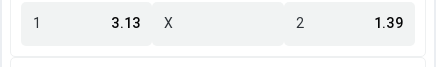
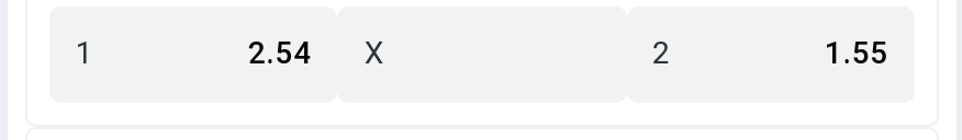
[111,15,174,31] 3.13 X -> [248,35,385,70] 2.54 X
[374,15,403,31] 1.39 -> [825,35,888,70] 1.55

